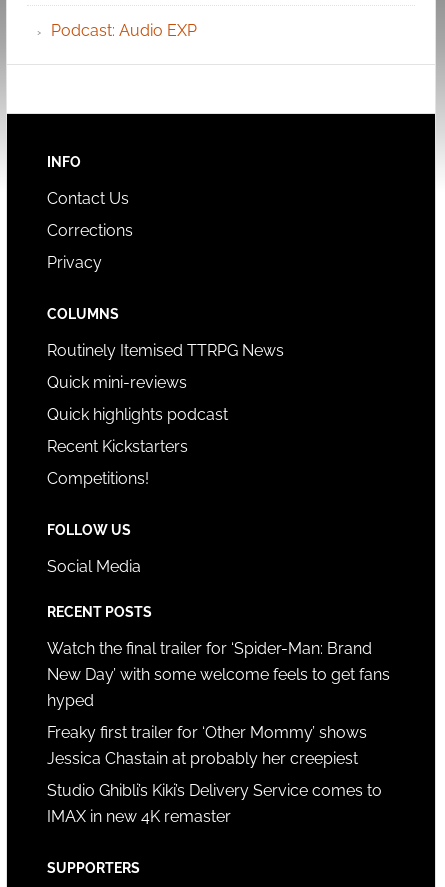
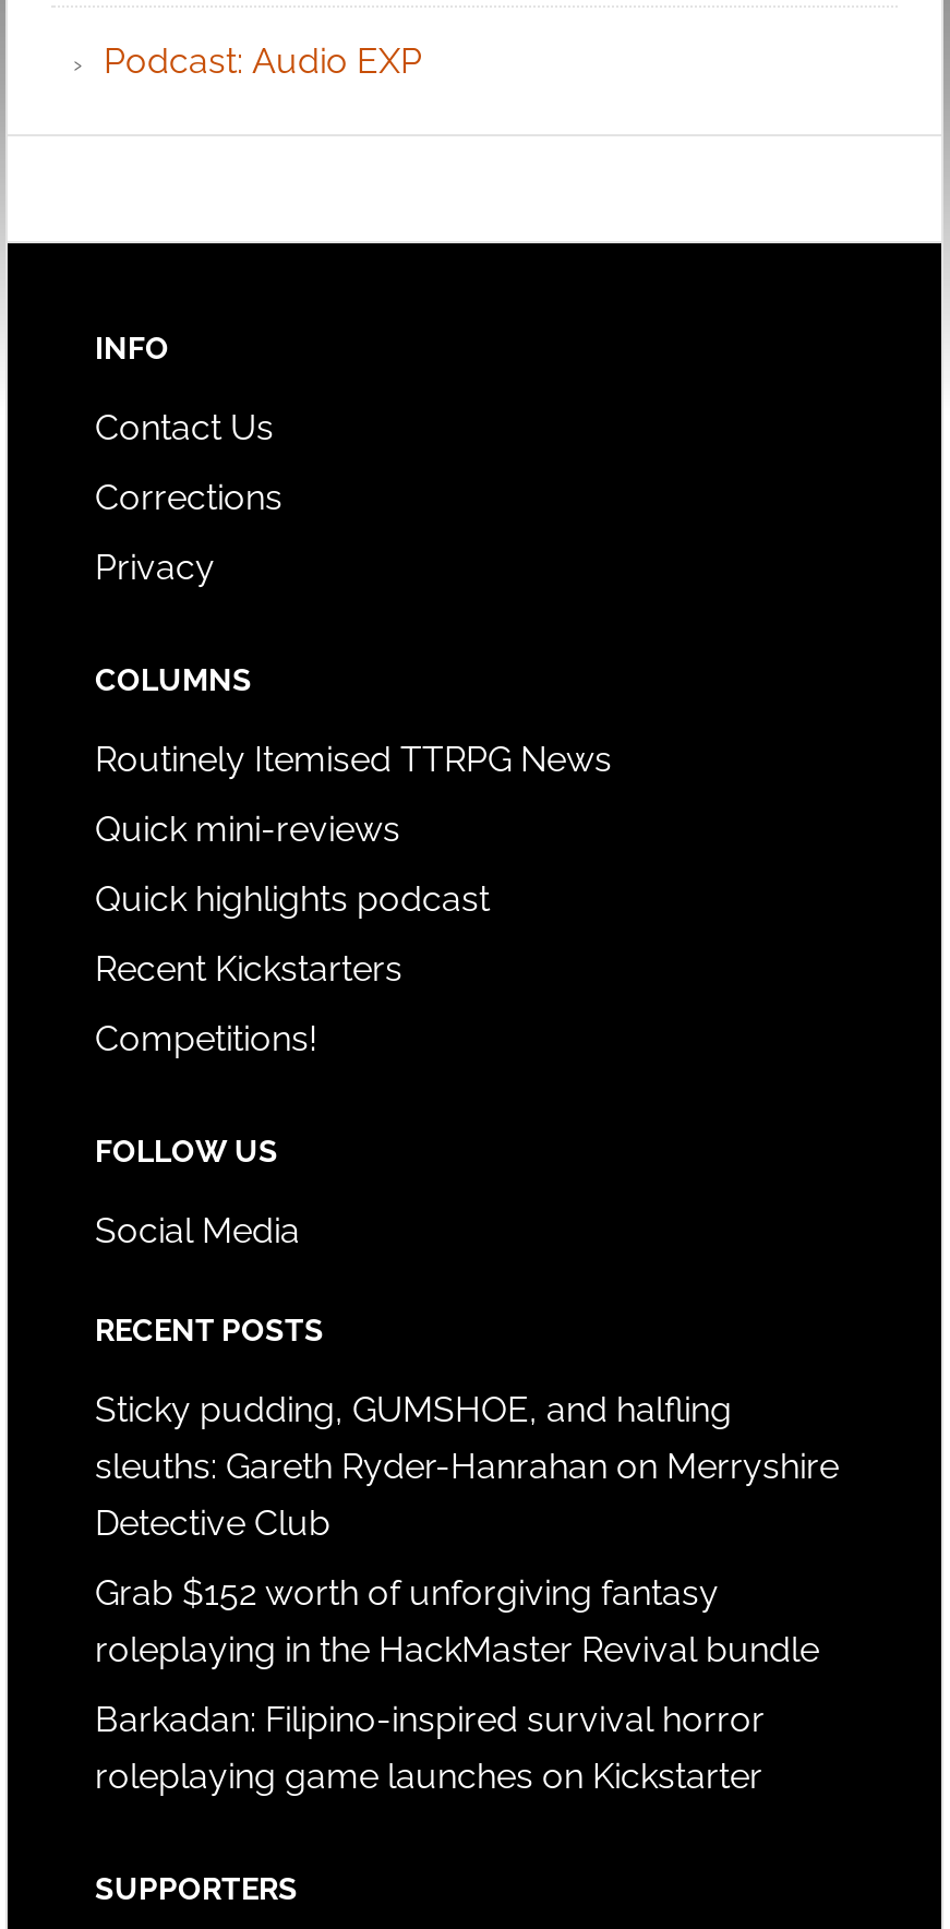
[47,639,390,710] Watch the final trailer for ‘Spider-Man: Brand | New Day’ with some welcome feels to get fans | hyped -> [95,1389,839,1544] Sticky pudding, GUMSHOE, and halfling | sleuths: Gareth Ryder-Hanrahan on Merryshire | Detective Club
[47,723,367,768] Freaky first trailer for ‘Other Mommy’ shows | Jessica Chastain at probably her creepiest -> [95,1573,819,1671] Grab $152 worth of unforgiving fantasy | roleplaying in the HackMaster Revival bundle
[47,781,382,826] Studio Ghibli’s Kiki’s Delivery Service comes to | IMAX in new 4K remaster -> [95,1699,765,1797] Barkadan: Filipino-inspired survival horror | roleplaying game launches on Kickstarter

